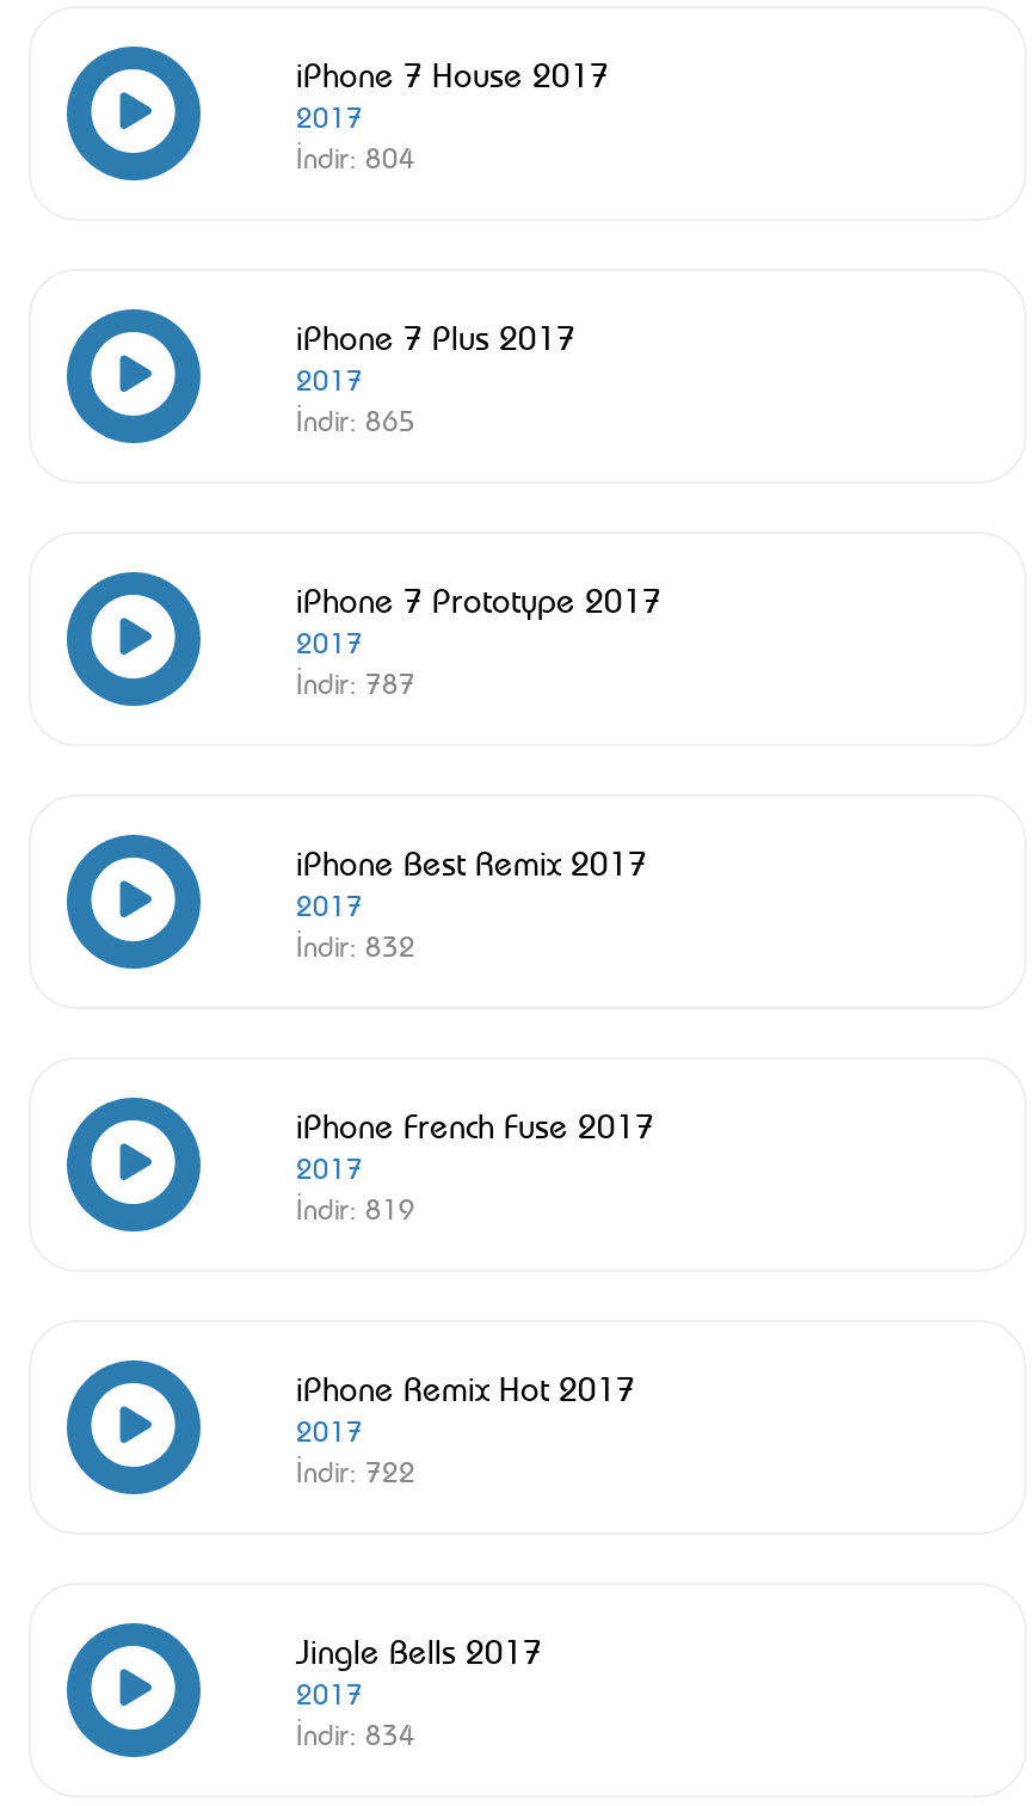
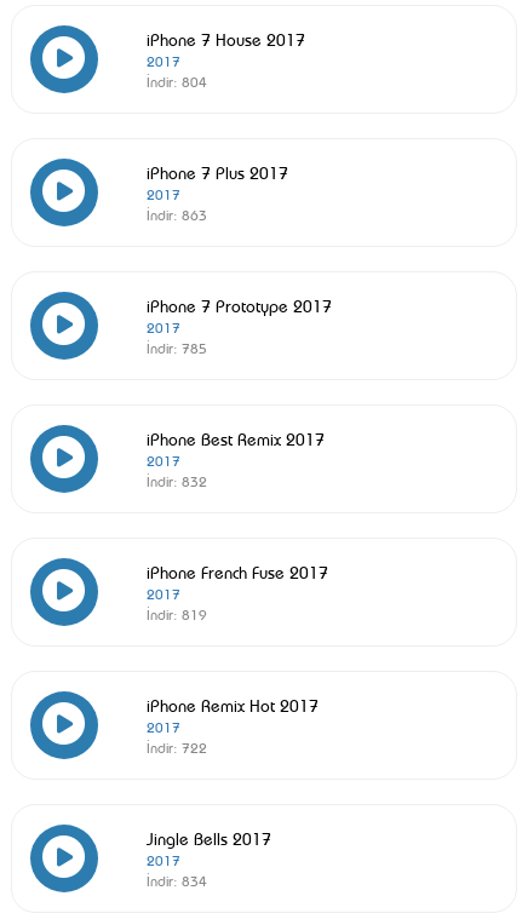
[296,400,415,438] İndir: 865 -> [147,205,207,224] İndir: 863
[296,663,415,701] İndir: 787 -> [147,338,207,357] İndir: 785

